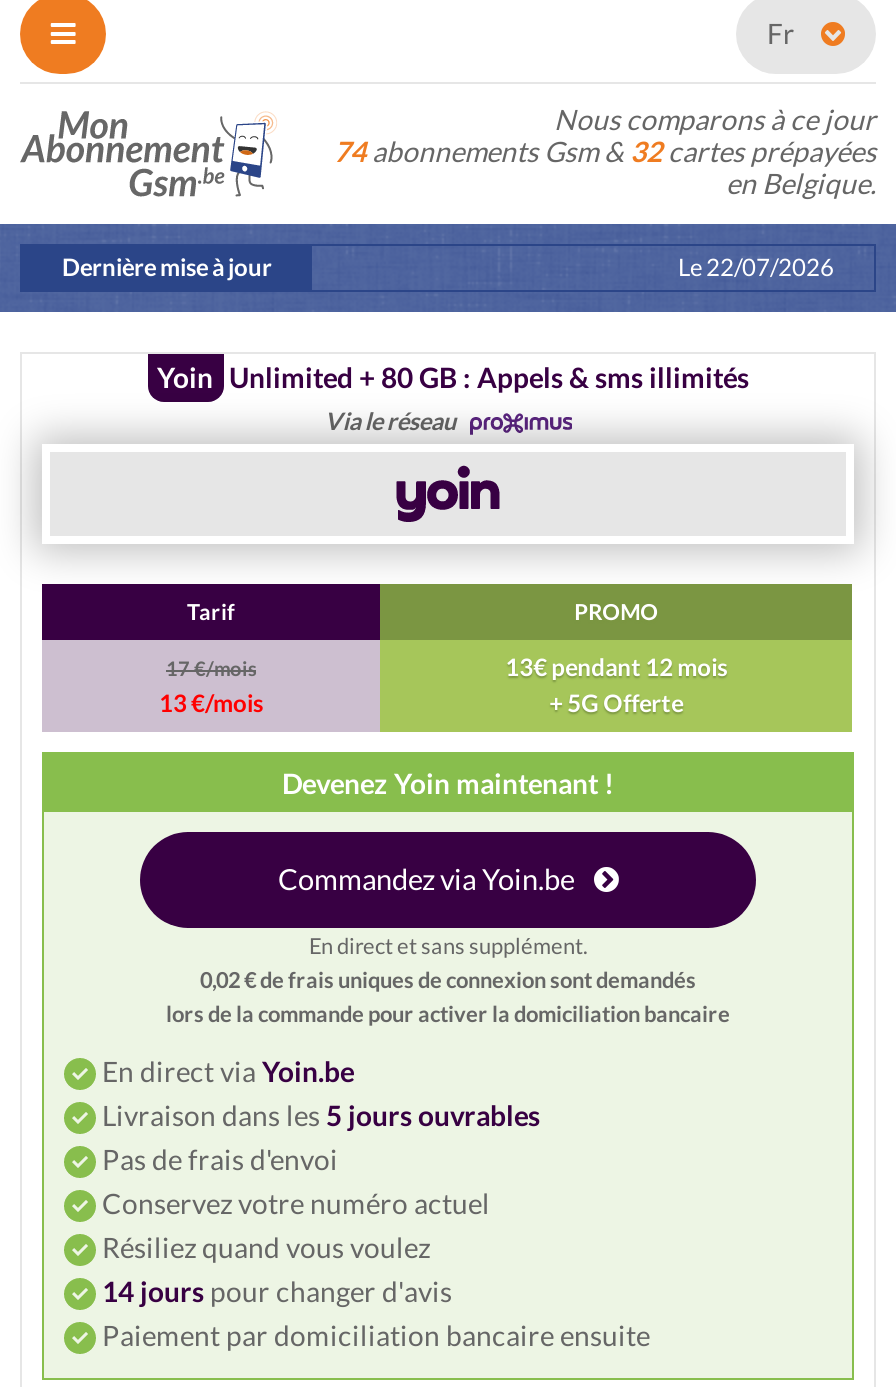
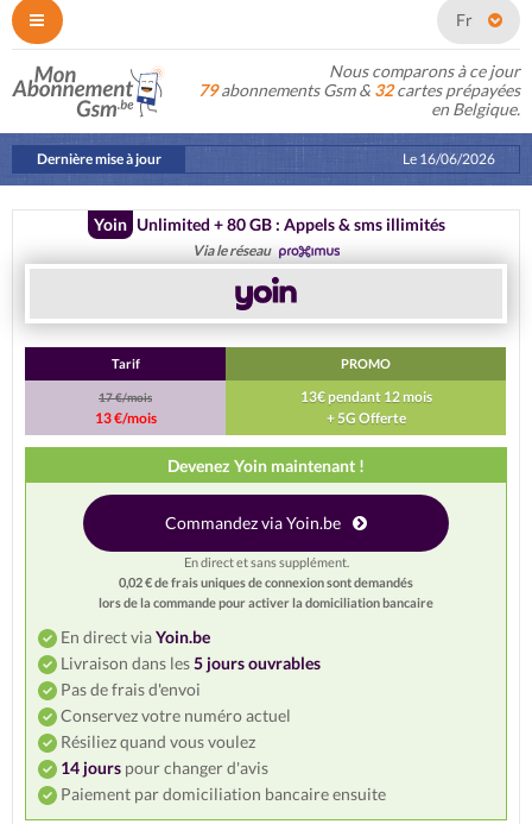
[334,134,876,168] 74 abonnements Gsm & 32cartes prépayées -> [198,80,520,100] 79 abonnements Gsm & 32cartes prépayées
[678,252,834,282] Le22/07/2026 -> [403,150,495,168] Le16/06/2026

